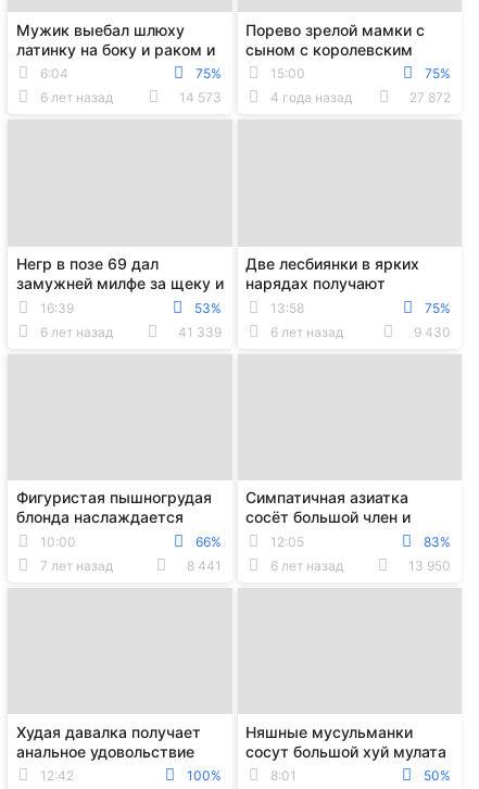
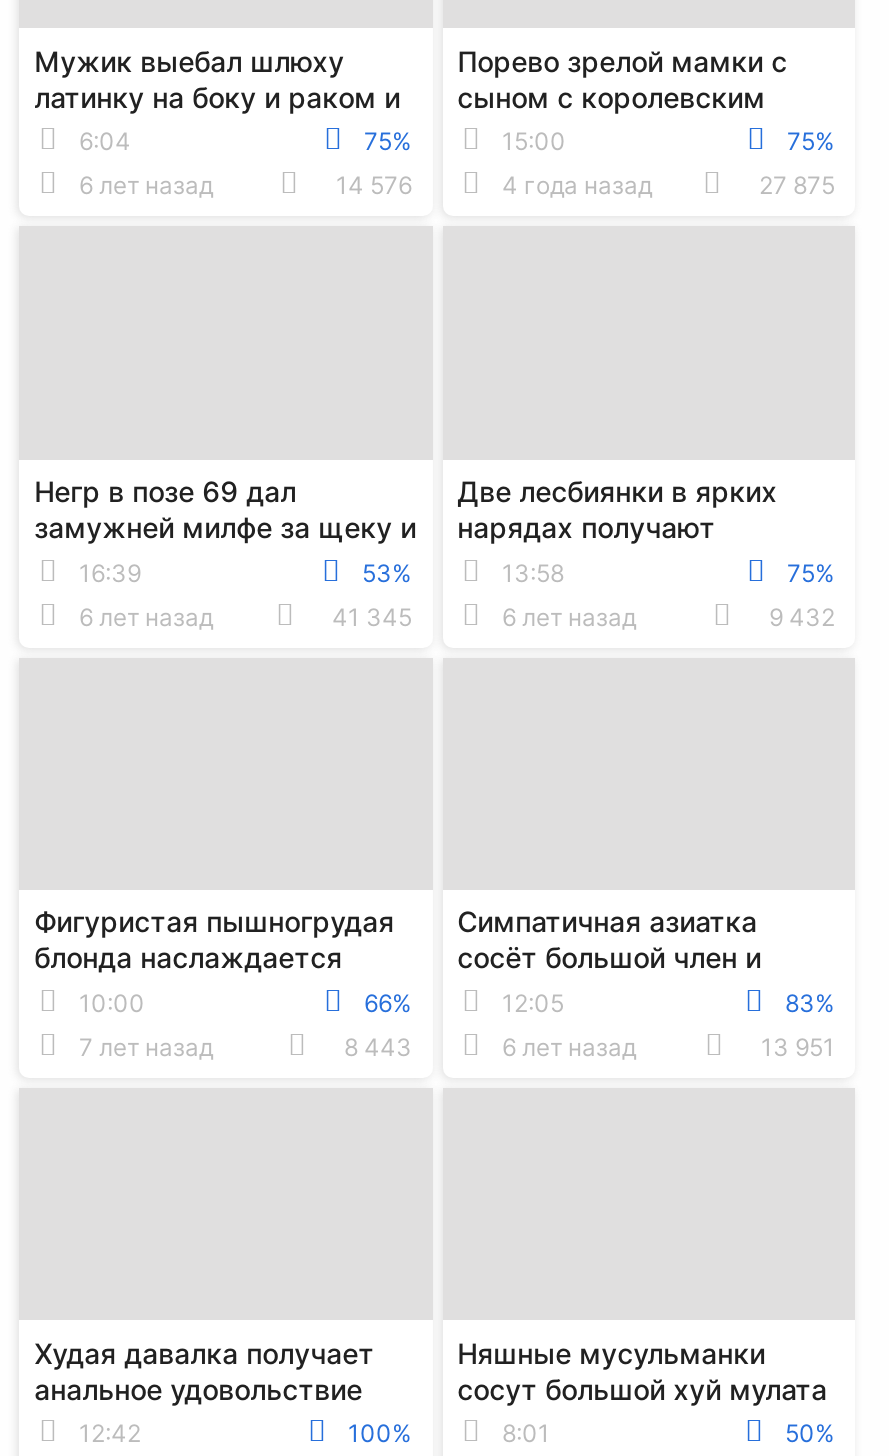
[179,90,221,106] 14 573 -> [336,171,412,201] 14 576
[409,90,451,106] 27 872 -> [759,171,835,201] 27 875
[178,323,221,340] 41 339 -> [332,601,412,631] 41 345
[414,323,451,340] 9 430 -> [769,601,835,631] 9 432
[186,557,221,574] 8 441 -> [344,1032,412,1062] 8 443
[408,557,451,574] 13 950 -> [761,1032,835,1062] 13 951

